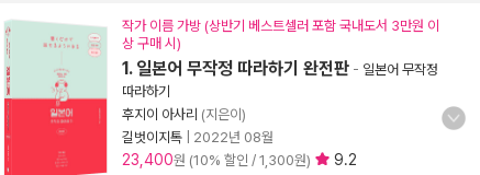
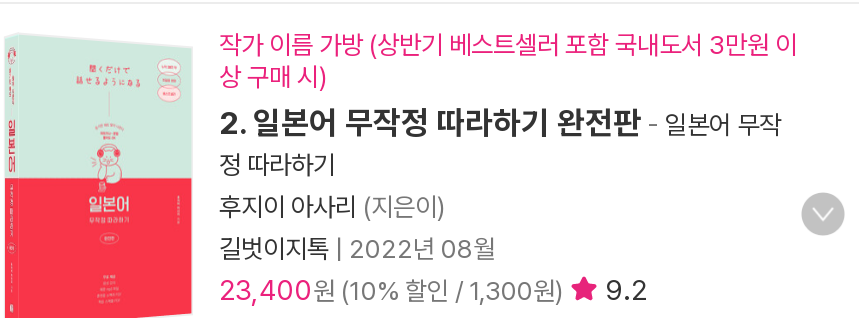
[122,58,438,100] 1. 일본어 무작정 따라하기 완전판 - 일본어 무작정 | 따라하기 -> [219,104,781,180] 2. 일본어 무작정 따라하기 완전판 - 일본어 무작 | 정 따라하기

